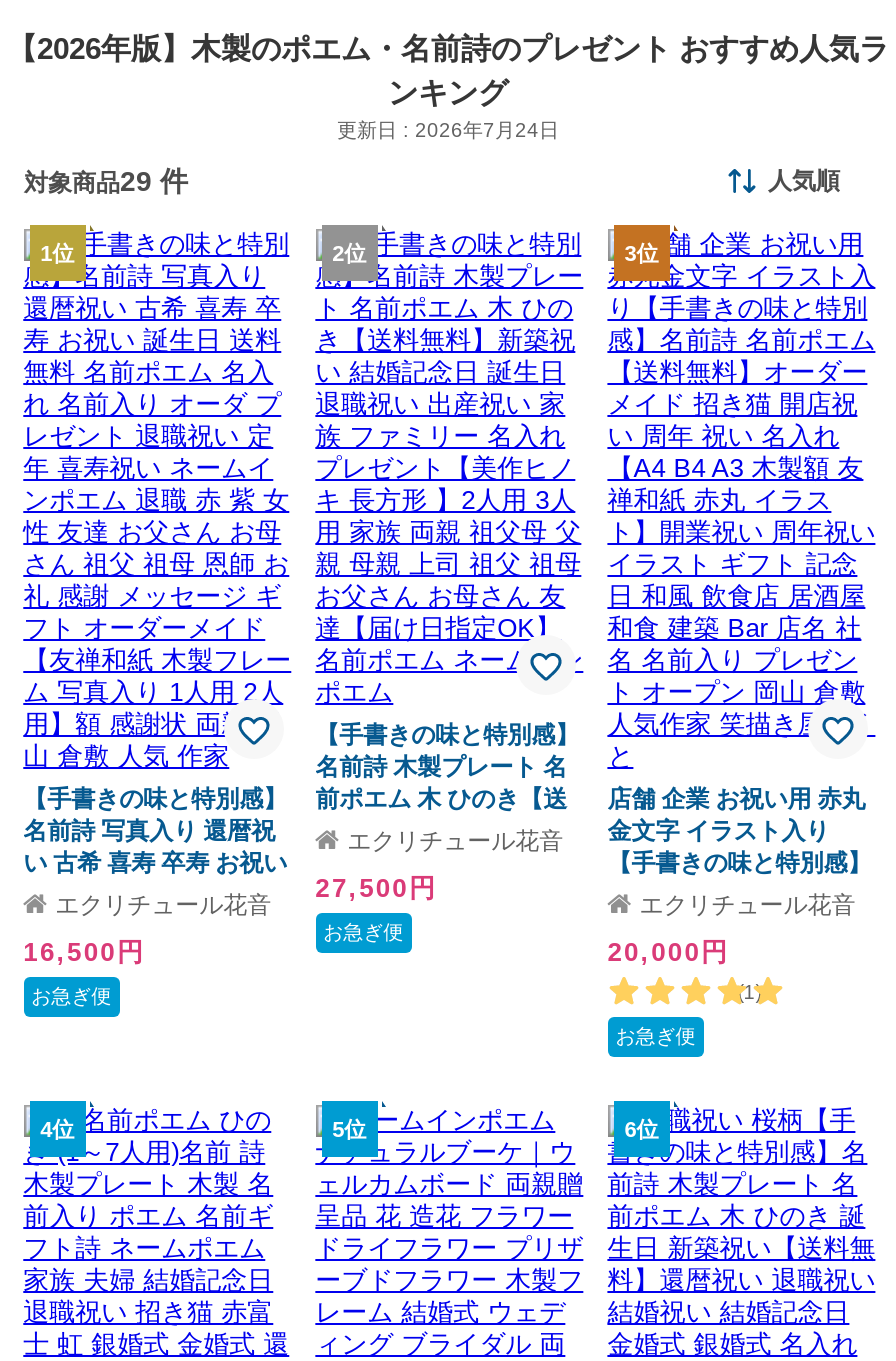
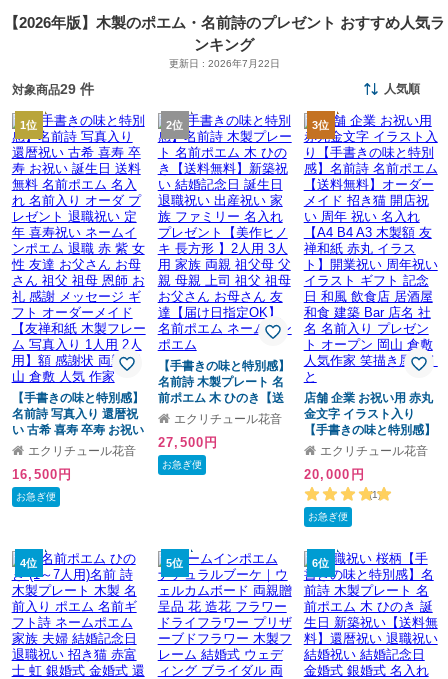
[337,119,559,141] 更新日 : 2026年7月24日 -> [168,58,279,69] 更新日 : 2026年7月22日

